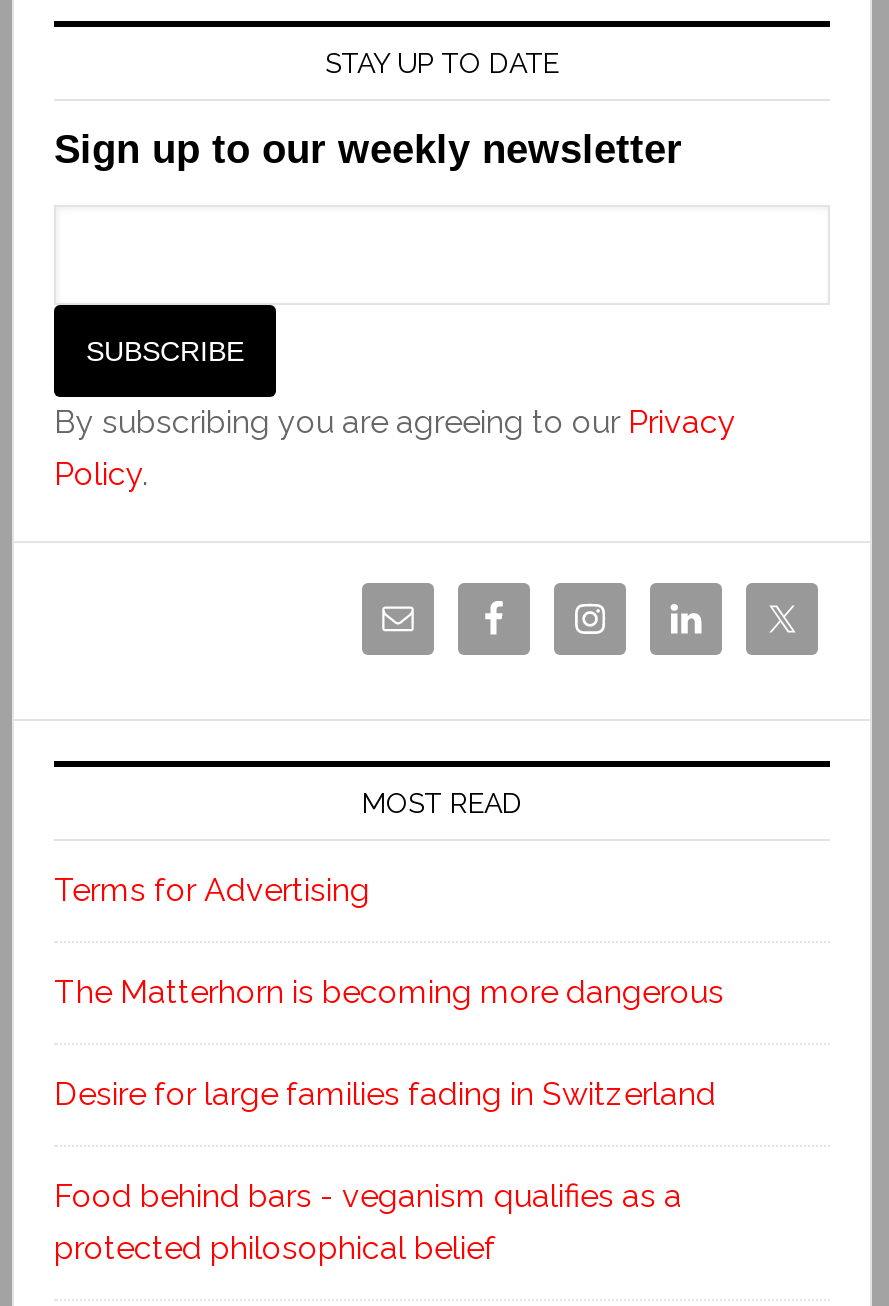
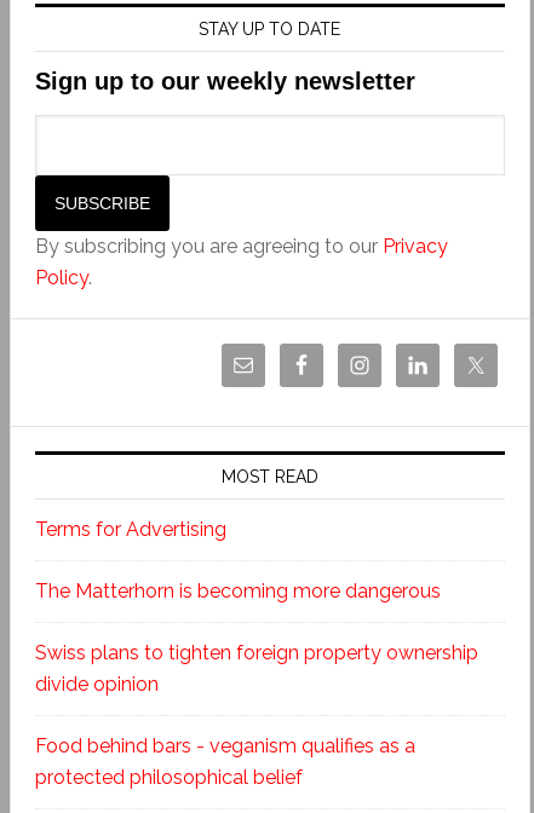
[54,1075,716,1113] Desire for large families fading in Switzerland -> [35,641,478,696] Swiss plans to tighten foreign property ownership | divide opinion

